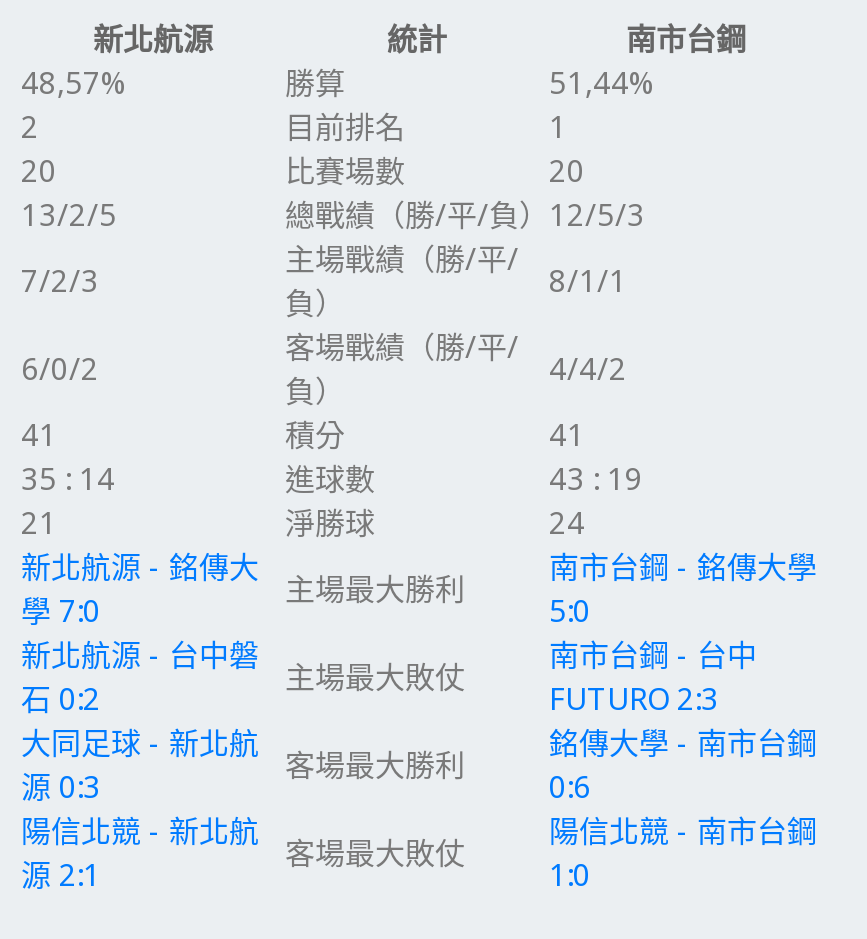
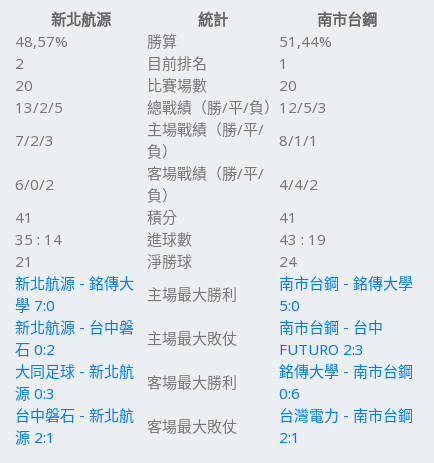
[21,810,259,850] 陽信北競 - 新北航 -> [14,405,133,425] 台中磐石 - 新北航
[549,810,817,850] 陽信北競 - 南市台鋼 -> [278,405,412,425] 台灣電力 - 南市台鋼
[549,854,591,894] 1:0 -> [278,427,299,447] 2:1

